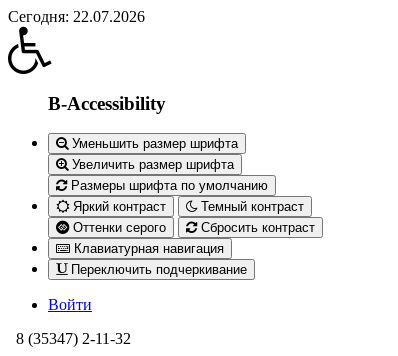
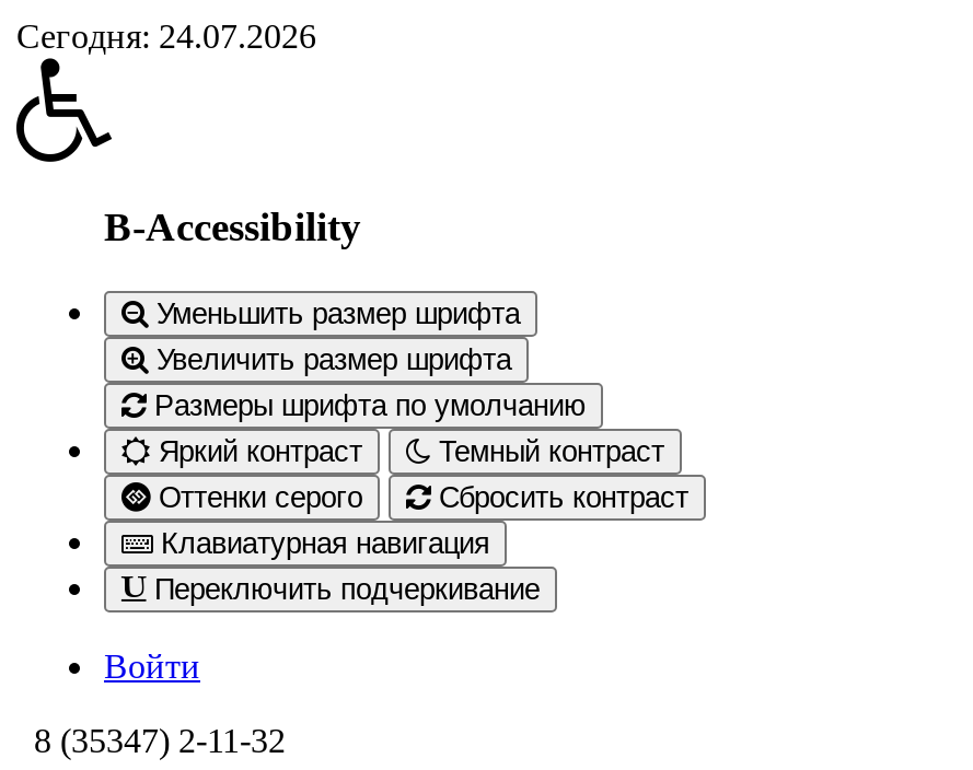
[8,8,145,25] Сегодня: 22.07.2026 -> [16,17,316,55] Сегодня: 24.07.2026

